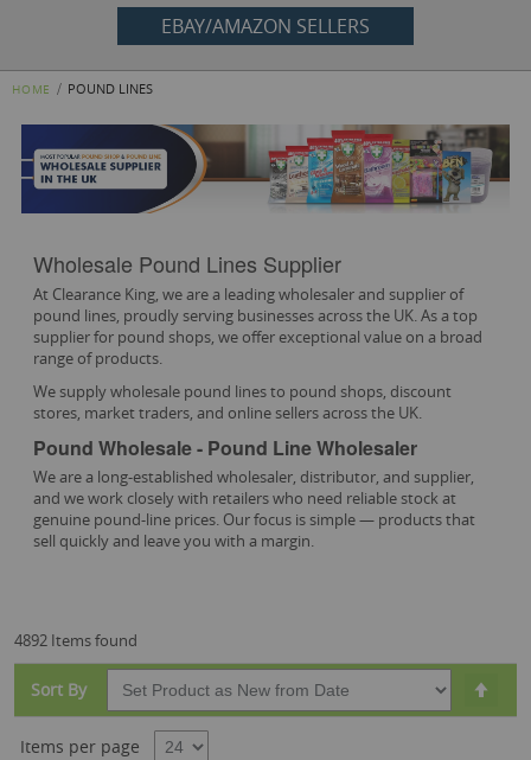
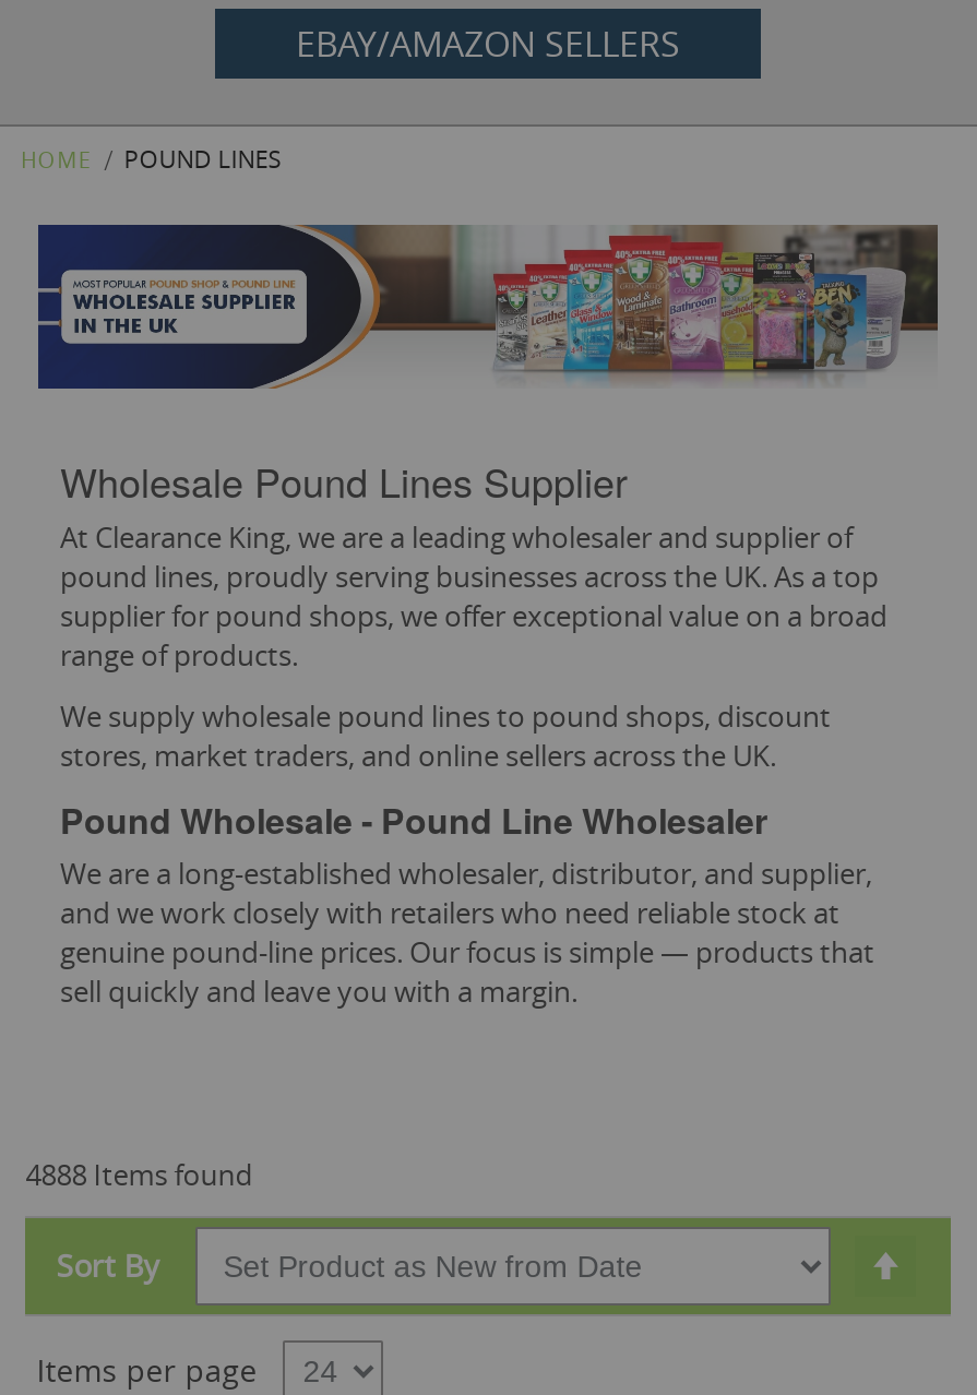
[14,630,138,651] 4892 Items found -> [26,1155,253,1195] 4888 Items found

